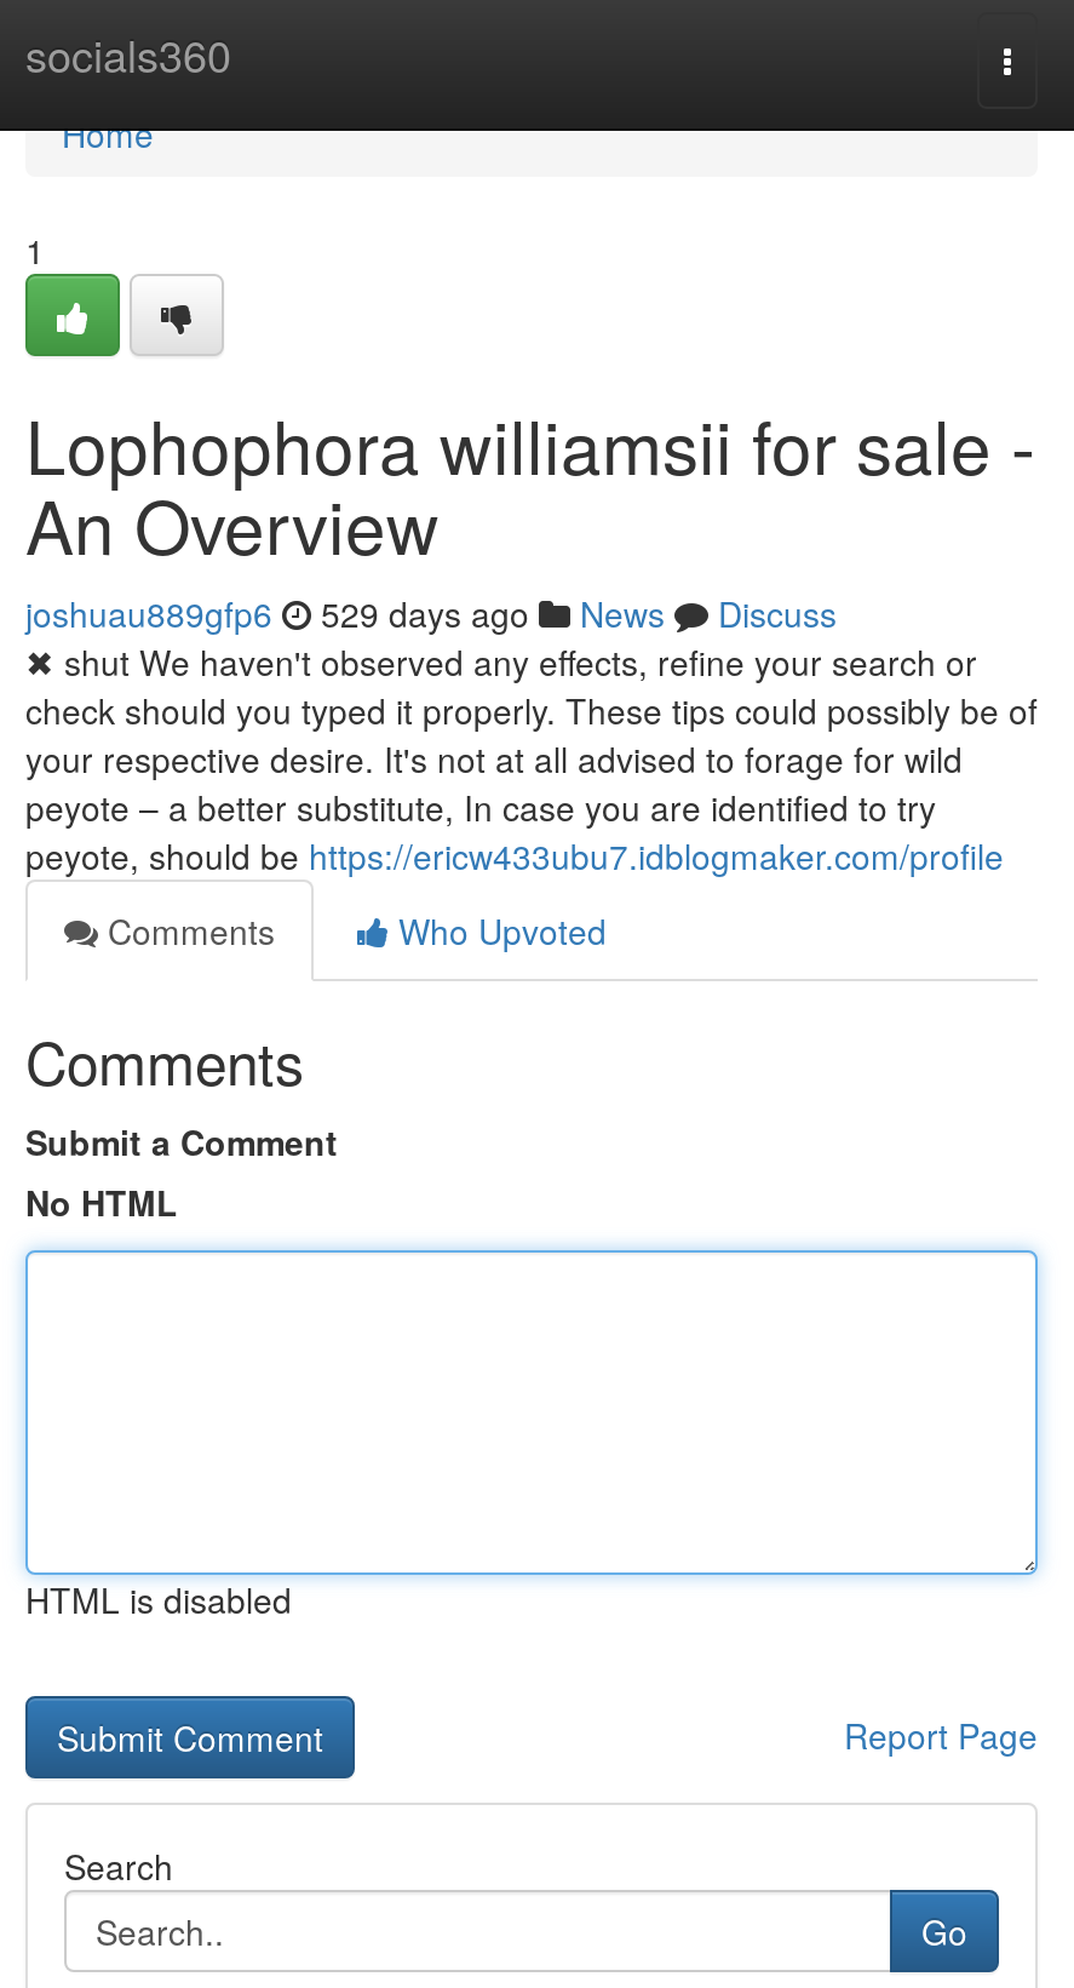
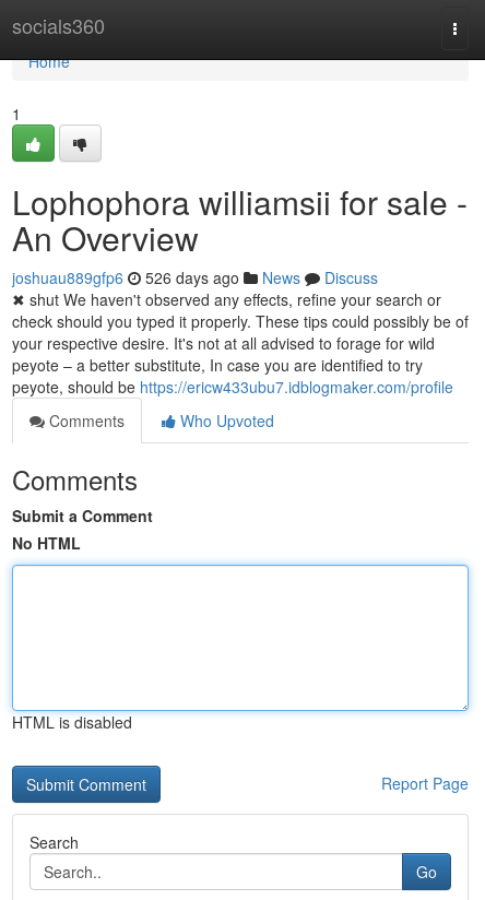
[25,589,837,637] joshuau889gfp6 529 days ago News Discuss -> [12,267,378,288] joshuau889gfp6 526 days ago News Discuss

